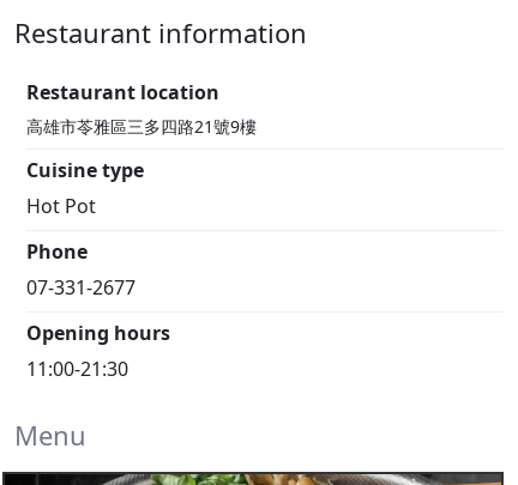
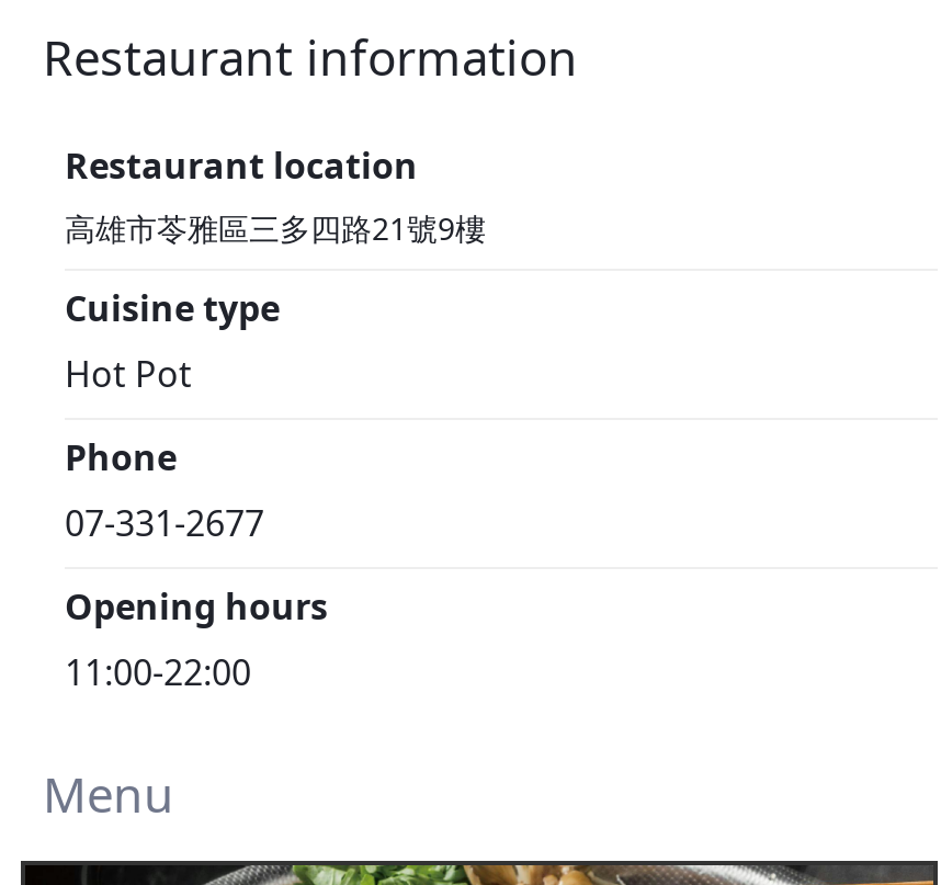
[26,356,128,382] 11:00-21:30 -> [65,648,251,697] 11:00-22:00

